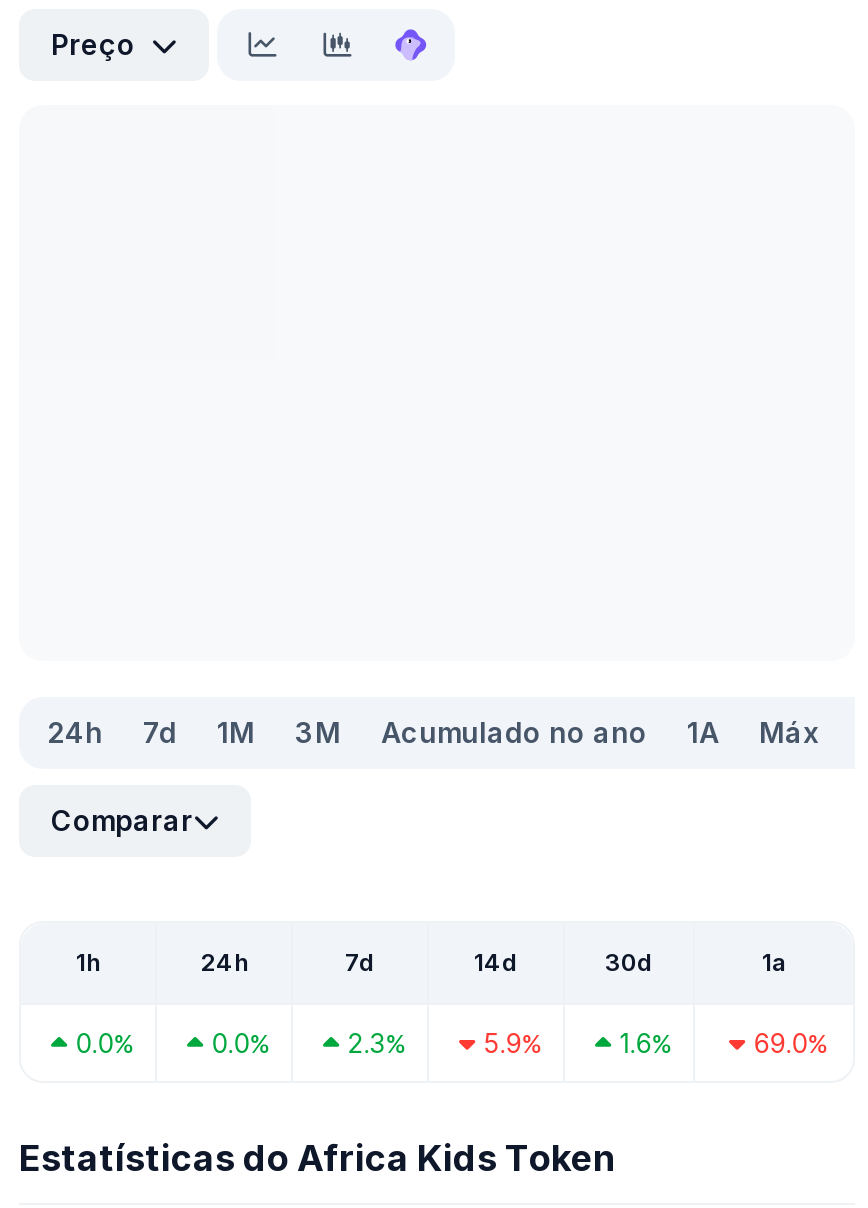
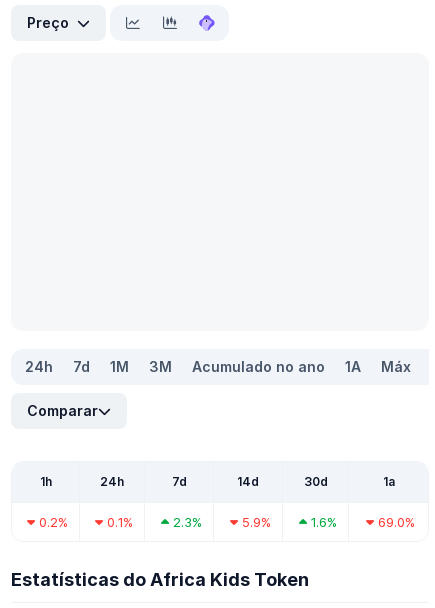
[75,1027,133,1059] 0.0% -> [39,514,68,530] 0.2%
[211,1027,269,1059] 0.0% -> [107,514,133,530] 0.1%

